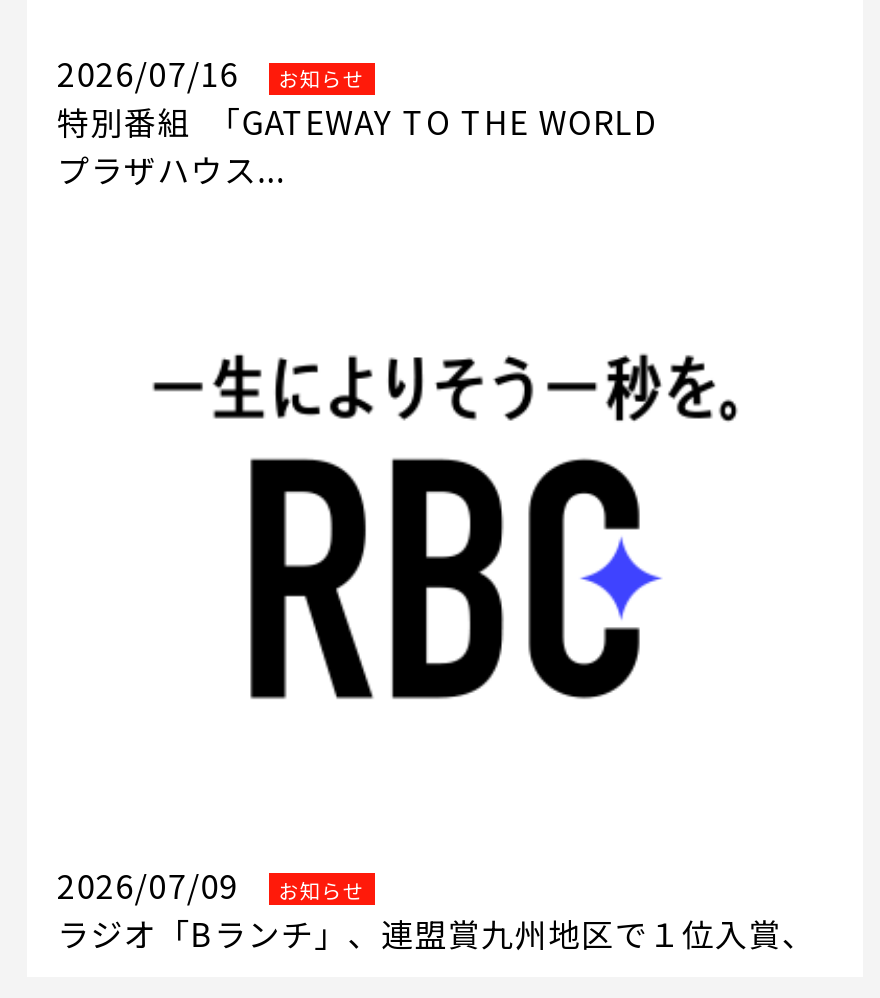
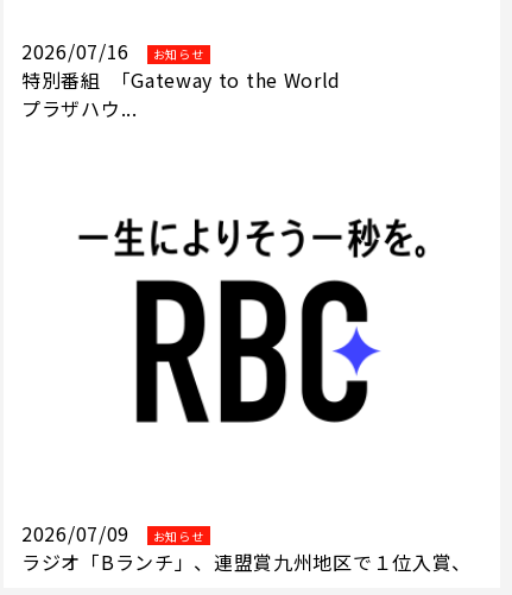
[57,98,657,194] 特別番組 ｢GATEWAY TO THE WORLD | プラザハウス... -> [21,66,341,123] 特別番組 ｢Gateway to the World | プラザハウ...

